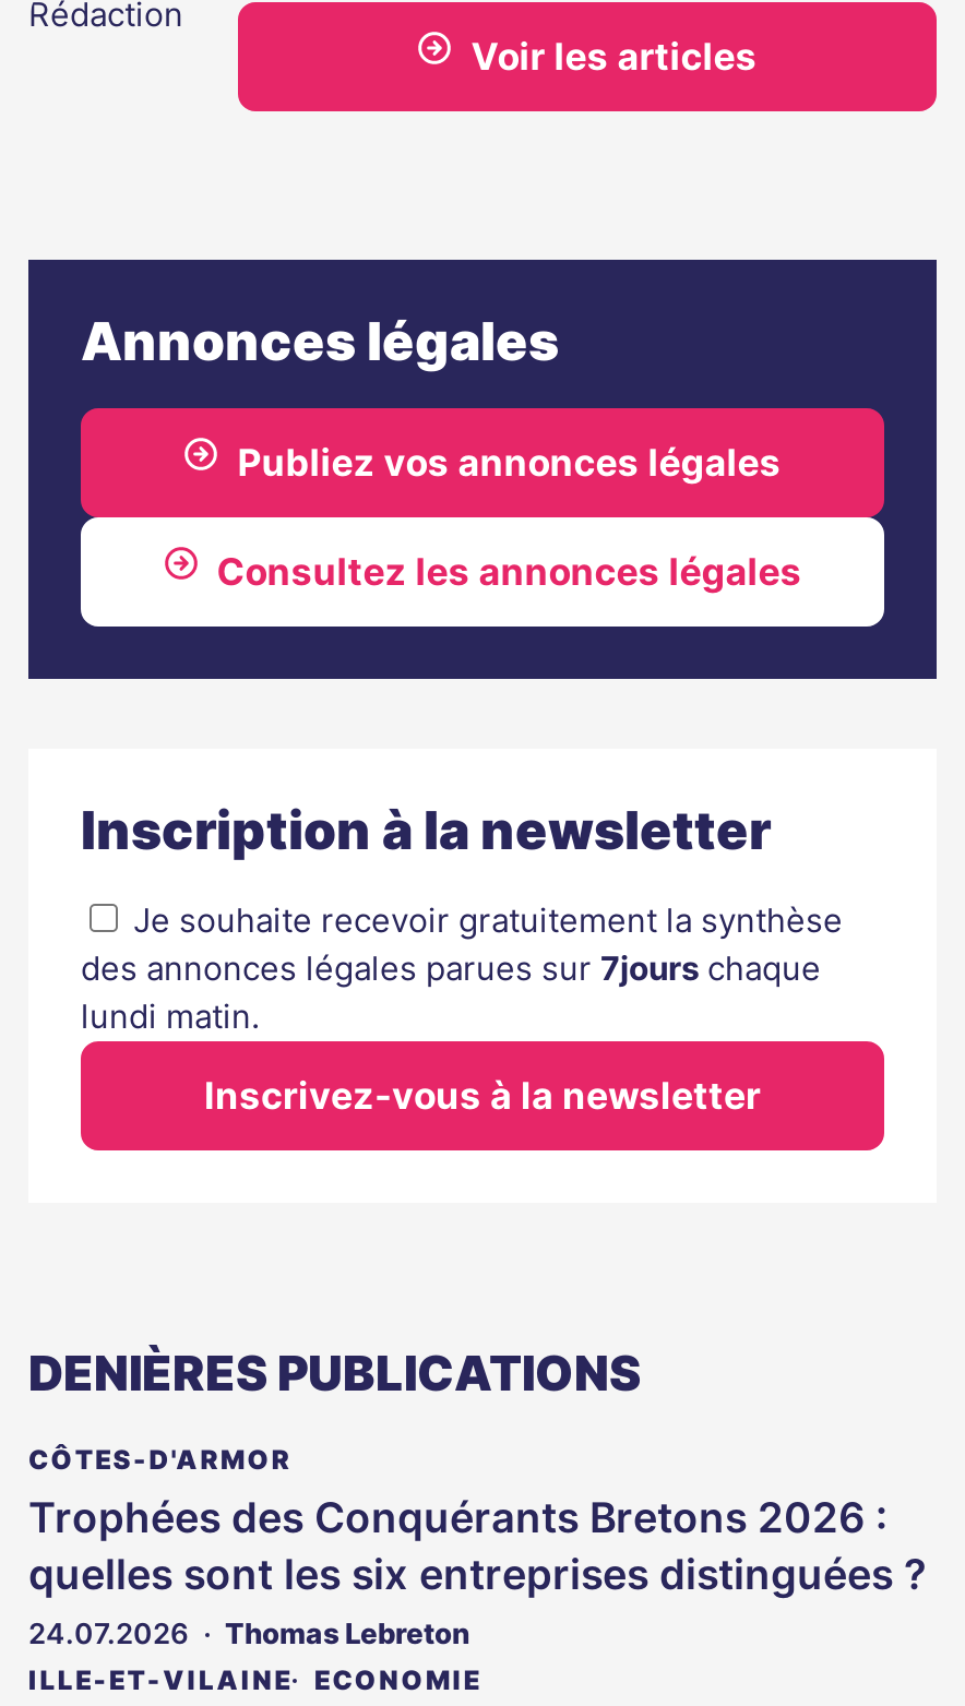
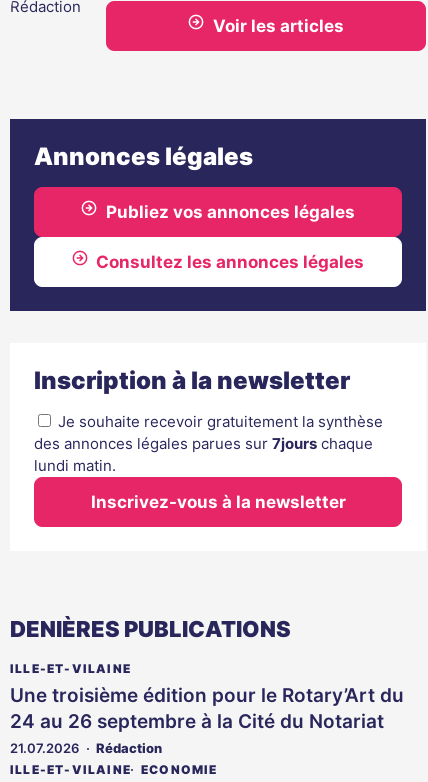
[28,1443,926,1650] CÔTES-D'ARMOR | Trophées des Conquérants Bretons 2026 : | quelles sont les six entreprises distinguées ? | 24.07.2026 | Thomas Lebreton -> [10,661,404,756] ILLE-ET-VILAINE | Une troisième édition pour le Rotary’Art du | 24 au 26 septembre à la Cité du Notariat | 21.07.2026 | Rédaction

